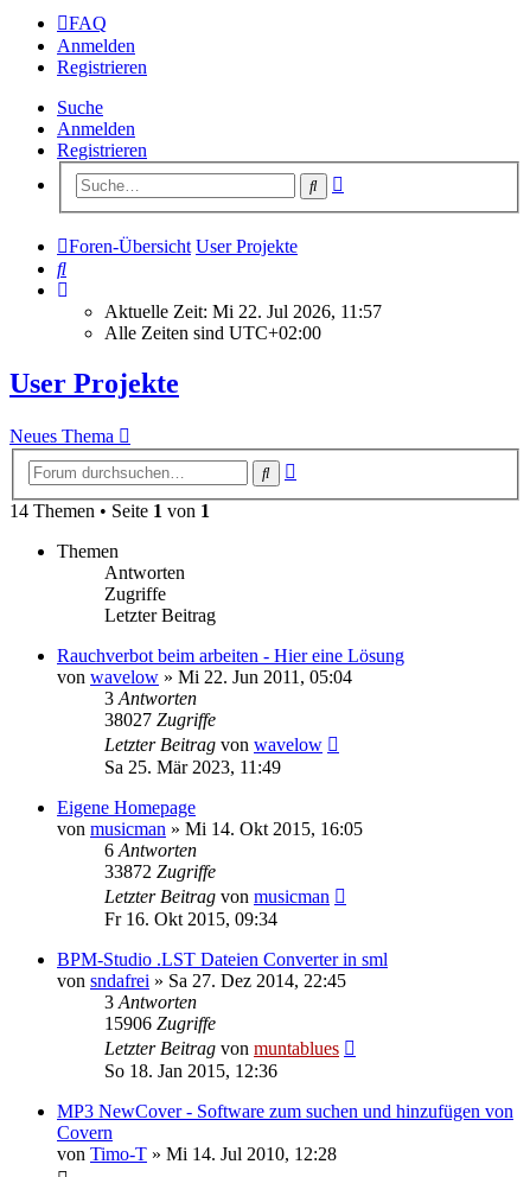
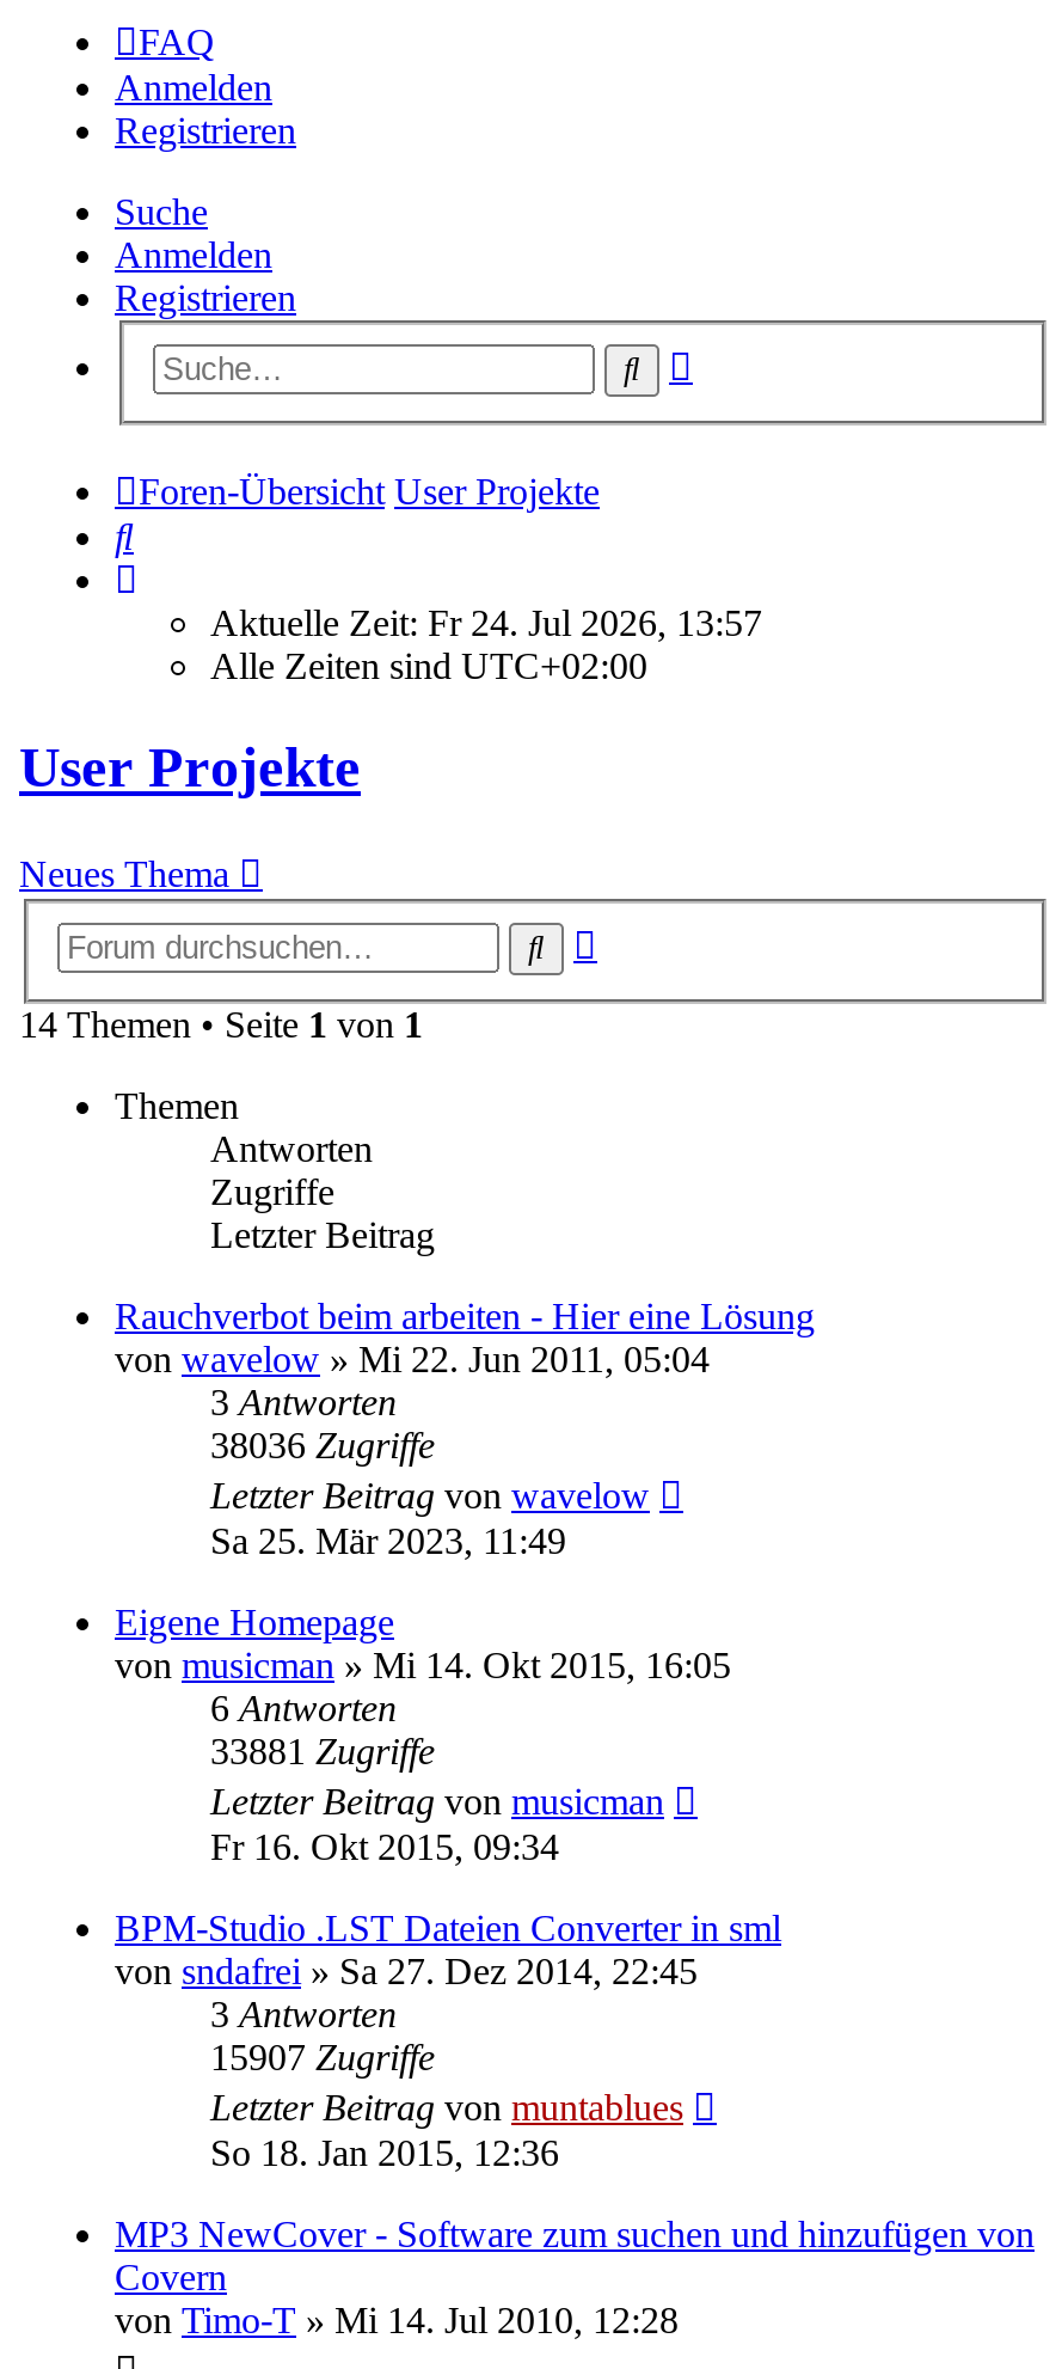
[104,301,382,321] Aktuelle Zeit: Mi 22. Jul 2026, 11:57 -> [210,601,762,642] Aktuelle Zeit: Fr 24. Jul 2026, 13:57
[104,710,216,730] 38027 Zugriffe -> [210,1425,435,1465] 38036 Zugriffe
[104,861,216,882] 33872 Zugriffe -> [210,1731,435,1771] 33881 Zugriffe
[104,1013,216,1033] 15906 Zugriffe -> [210,2037,435,2077] 15907 Zugriffe

